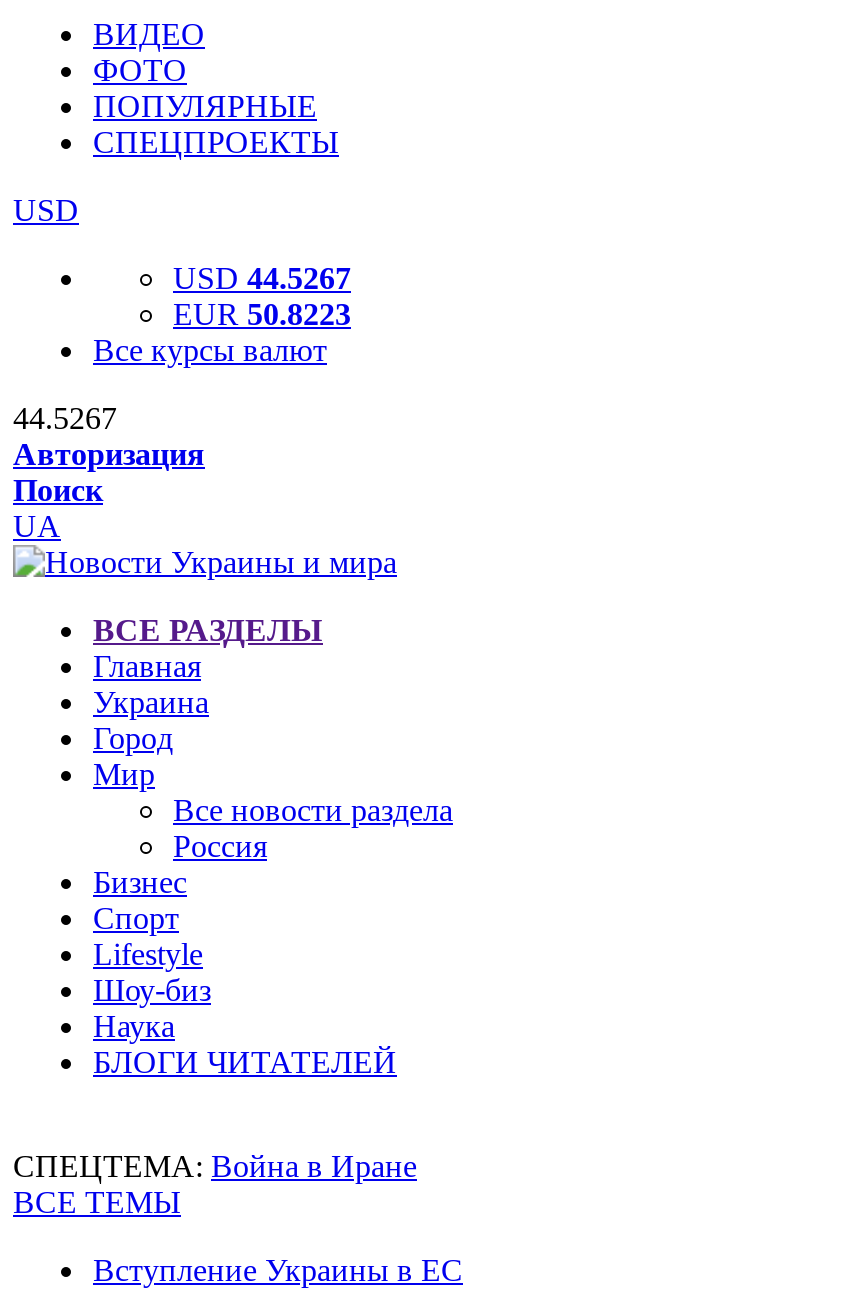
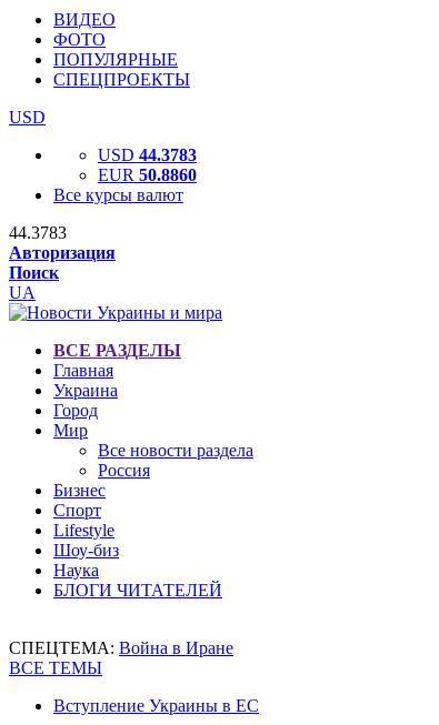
[173,261,351,295] USD 44.5267 -> [98,145,197,164] USD 44.3783
[173,297,351,331] EUR 50.8223 -> [98,165,197,184] EUR 50.8860
[13,401,117,435] 44.5267 -> [9,223,67,242] 44.3783

